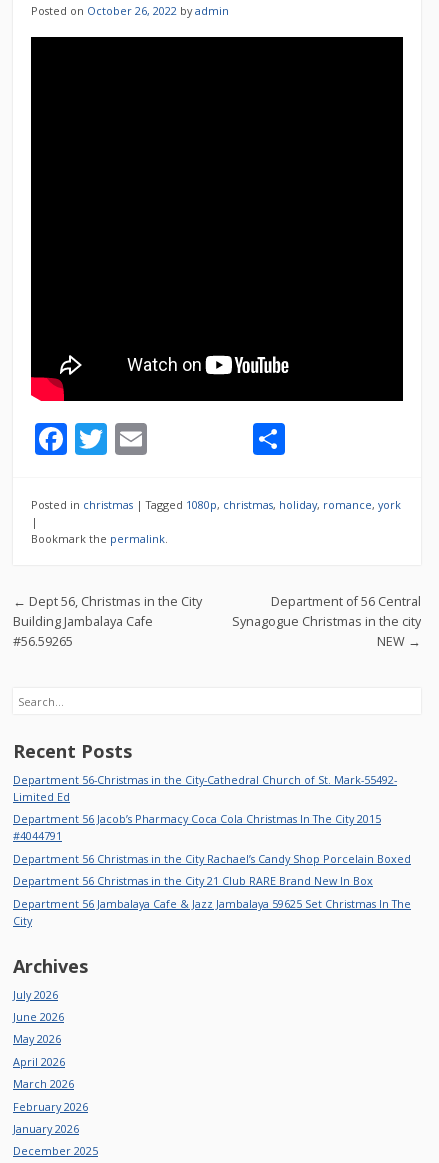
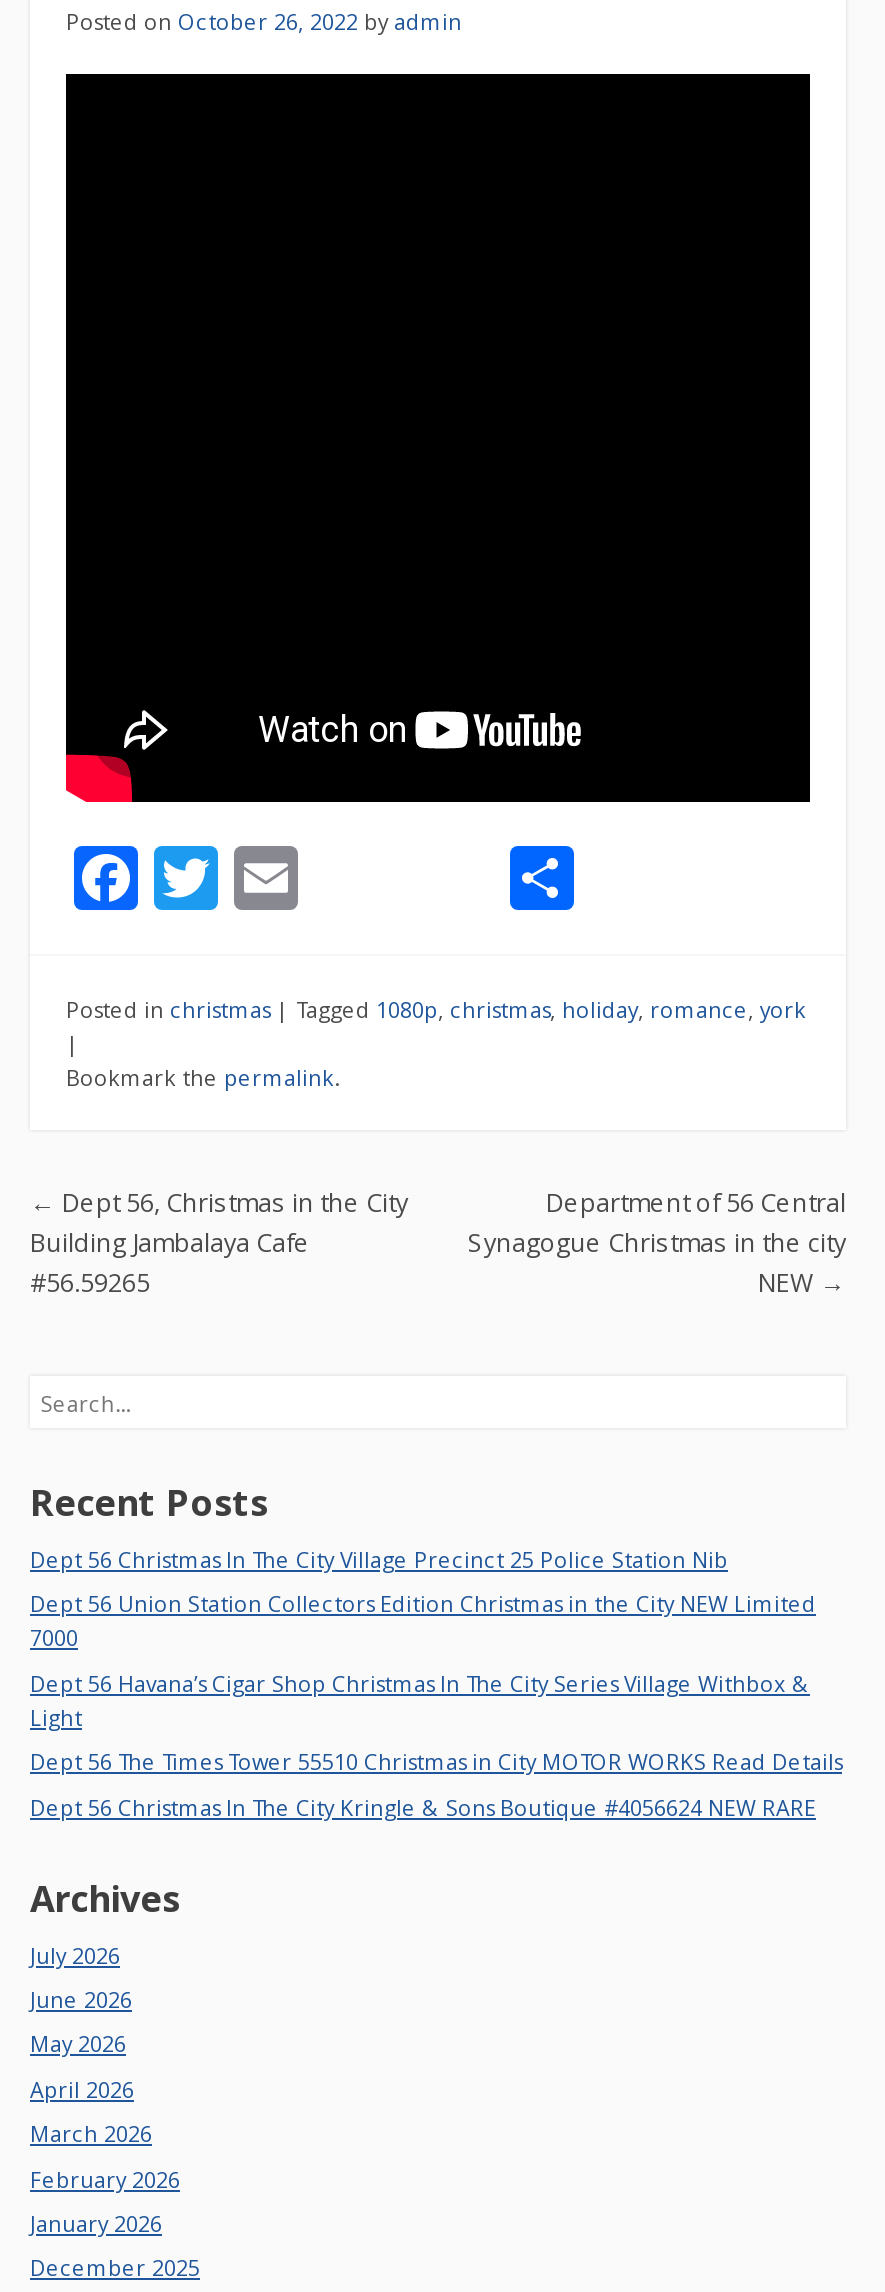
[13,772,397,804] Department 56-Christmas in the City-Cathedral Church of St. Mark-55492- | Limited Ed -> [30,1544,728,1574] Dept 56 Christmas In The City Village Precinct 25 Police Station Nib
[13,811,381,843] Department 56 Jacob’s Pharmacy Coca Cola Christmas In The City 2015 | #4044791 -> [30,1589,816,1653] Dept 56 Union Station Collectors Edition Christmas in the City NEW Limited | 7000
[13,851,411,866] Department 56 Christmas in the City Rachael’s Candy Shop Porcelain Boxed -> [30,1668,810,1732] Dept 56 Havana’s Cigar Shop Christmas In The City Series Village Withbox & | Light
[13,873,373,888] Department 56 Christmas in the City 21 Club RARE Brand New In Box -> [30,1746,842,1776] Dept 56 The Times Tower 55510 Christmas in City MOTOR WORKS Read Details
[13,896,411,928] Department 56 Jambalaya Cafe & Jazz Jambalaya 59625 Set Christmas In The | City -> [30,1791,816,1821] Dept 56 Christmas In The City Kringle & Sons Boutique #4056624 NEW RARE

